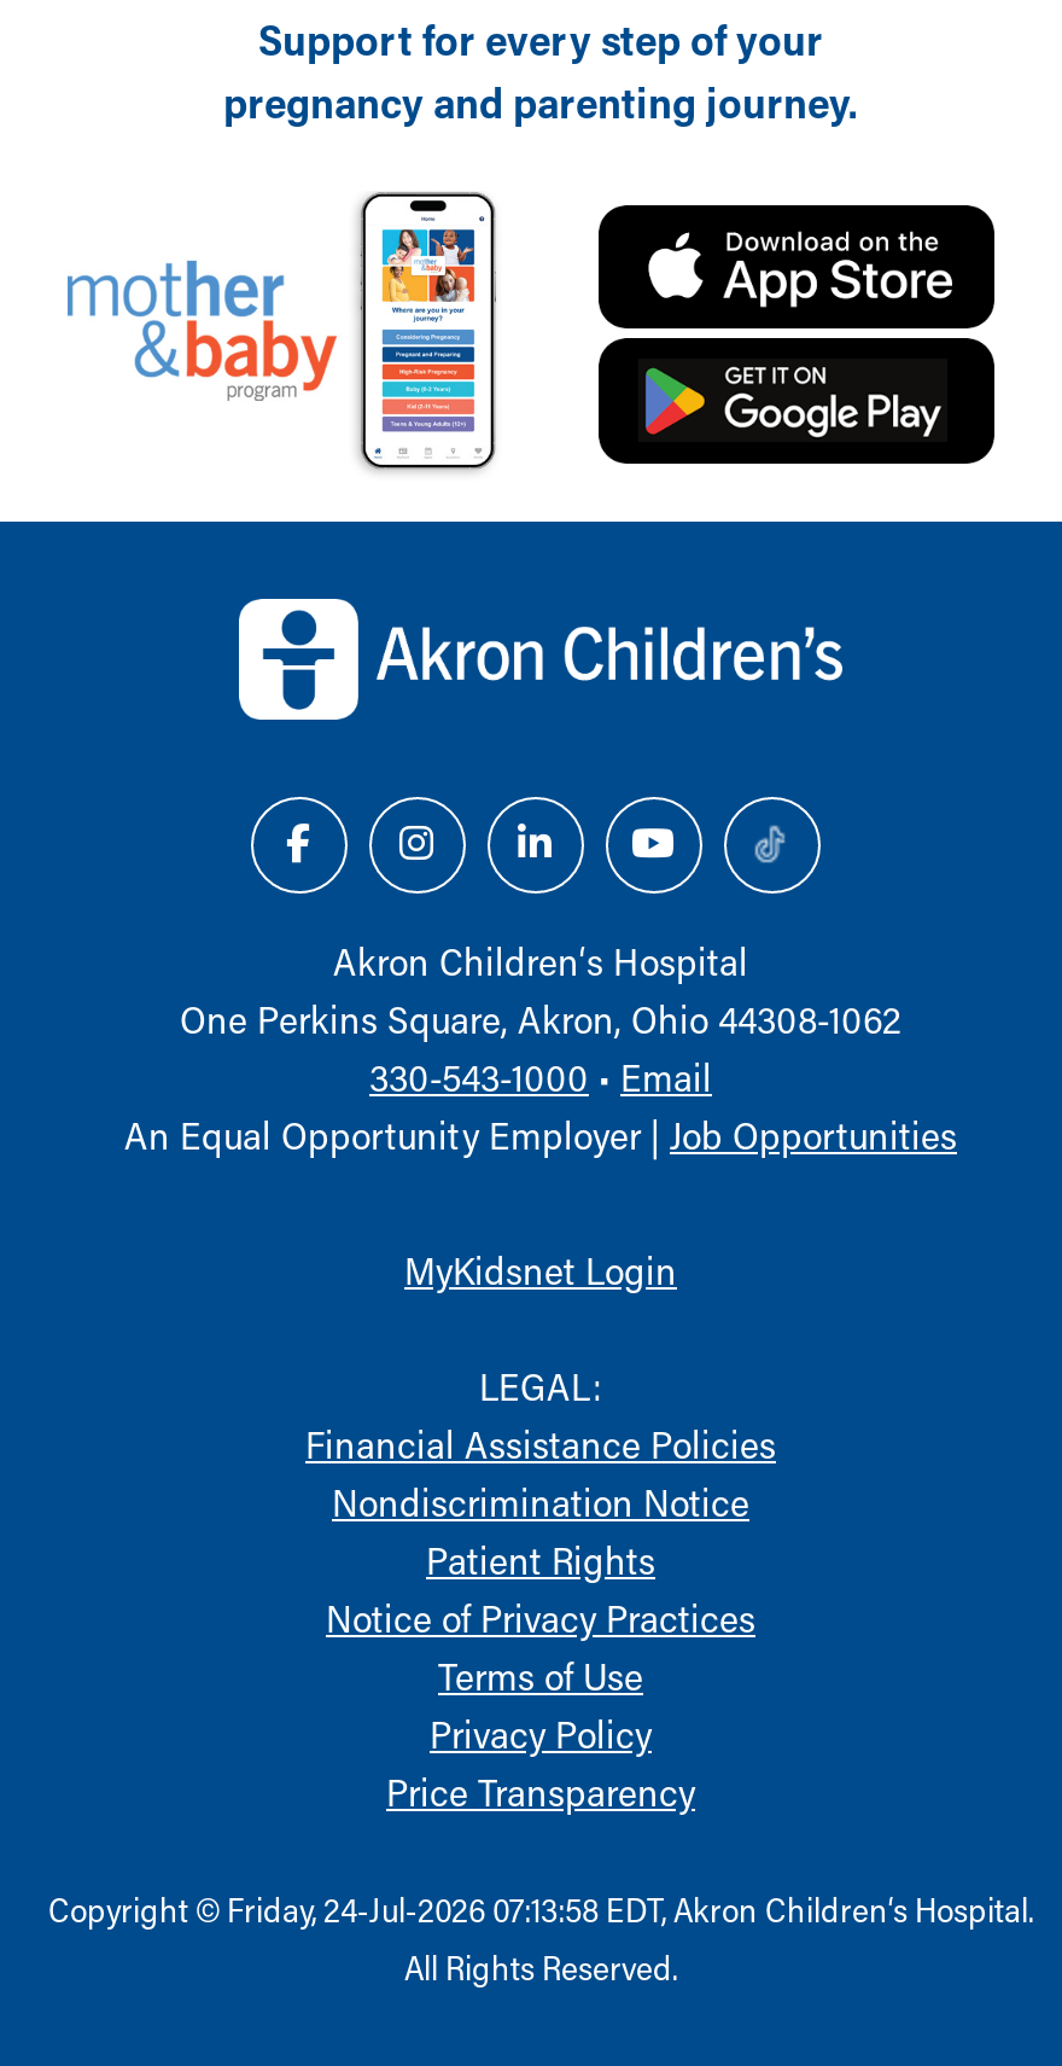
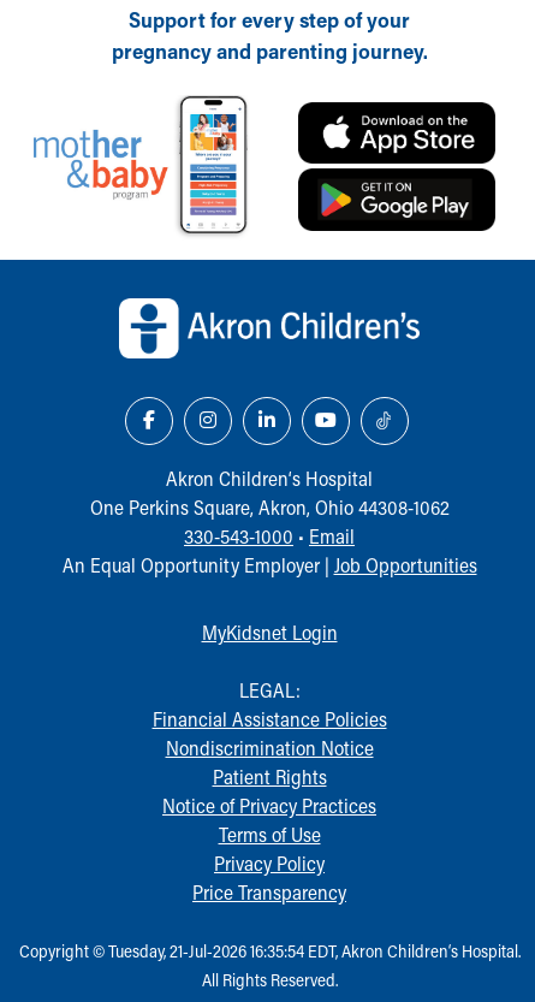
[48,1885,1033,1931] Copyright © Friday, 24-Jul-2026 07:13:58 EDT, Akron Children‘s Hospital. -> [19,939,520,962] Copyright © Tuesday, 21-Jul-2026 16:35:54 EDT, Akron Children‘s Hospital.

